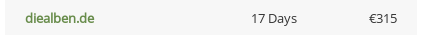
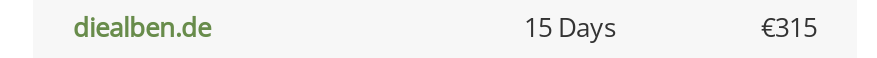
[250,9,296,27] 17 Days -> [524,9,616,45] 15 Days

